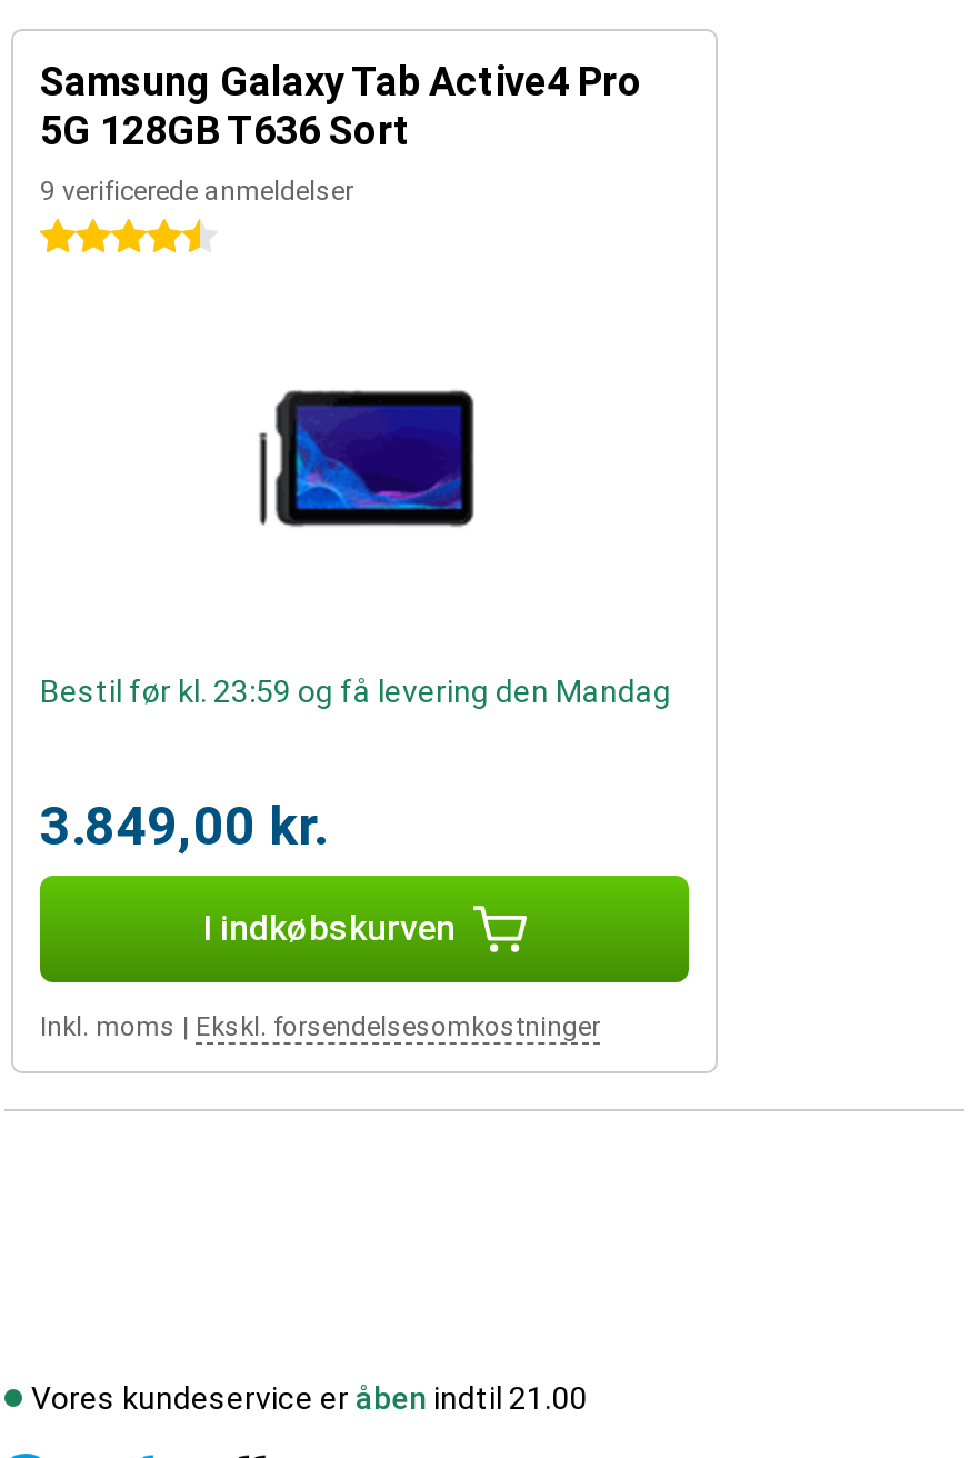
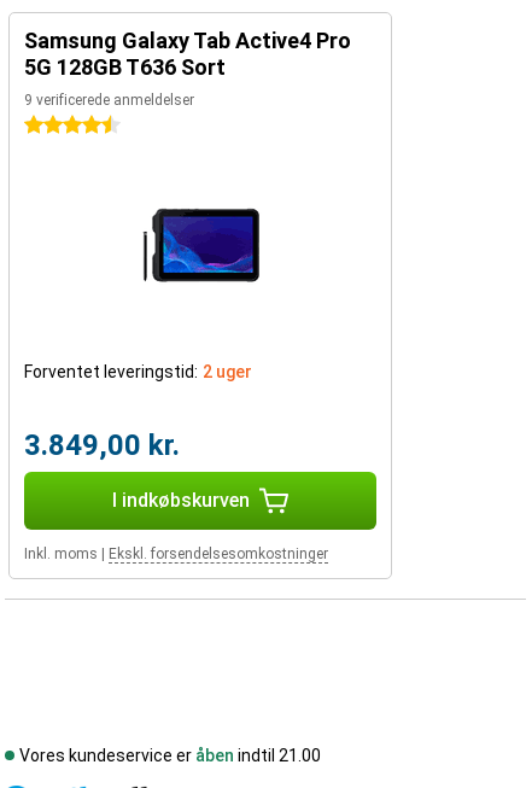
[40,673,671,709] Bestil før kl. 23:59 og få levering den Mandag -> [24,362,252,381] Forventet leveringstid: 2 uger

